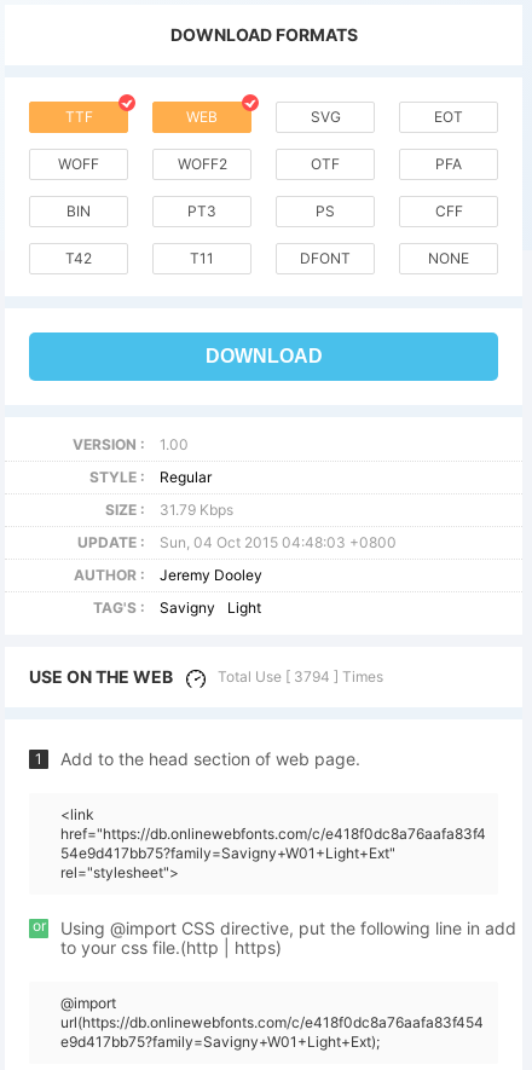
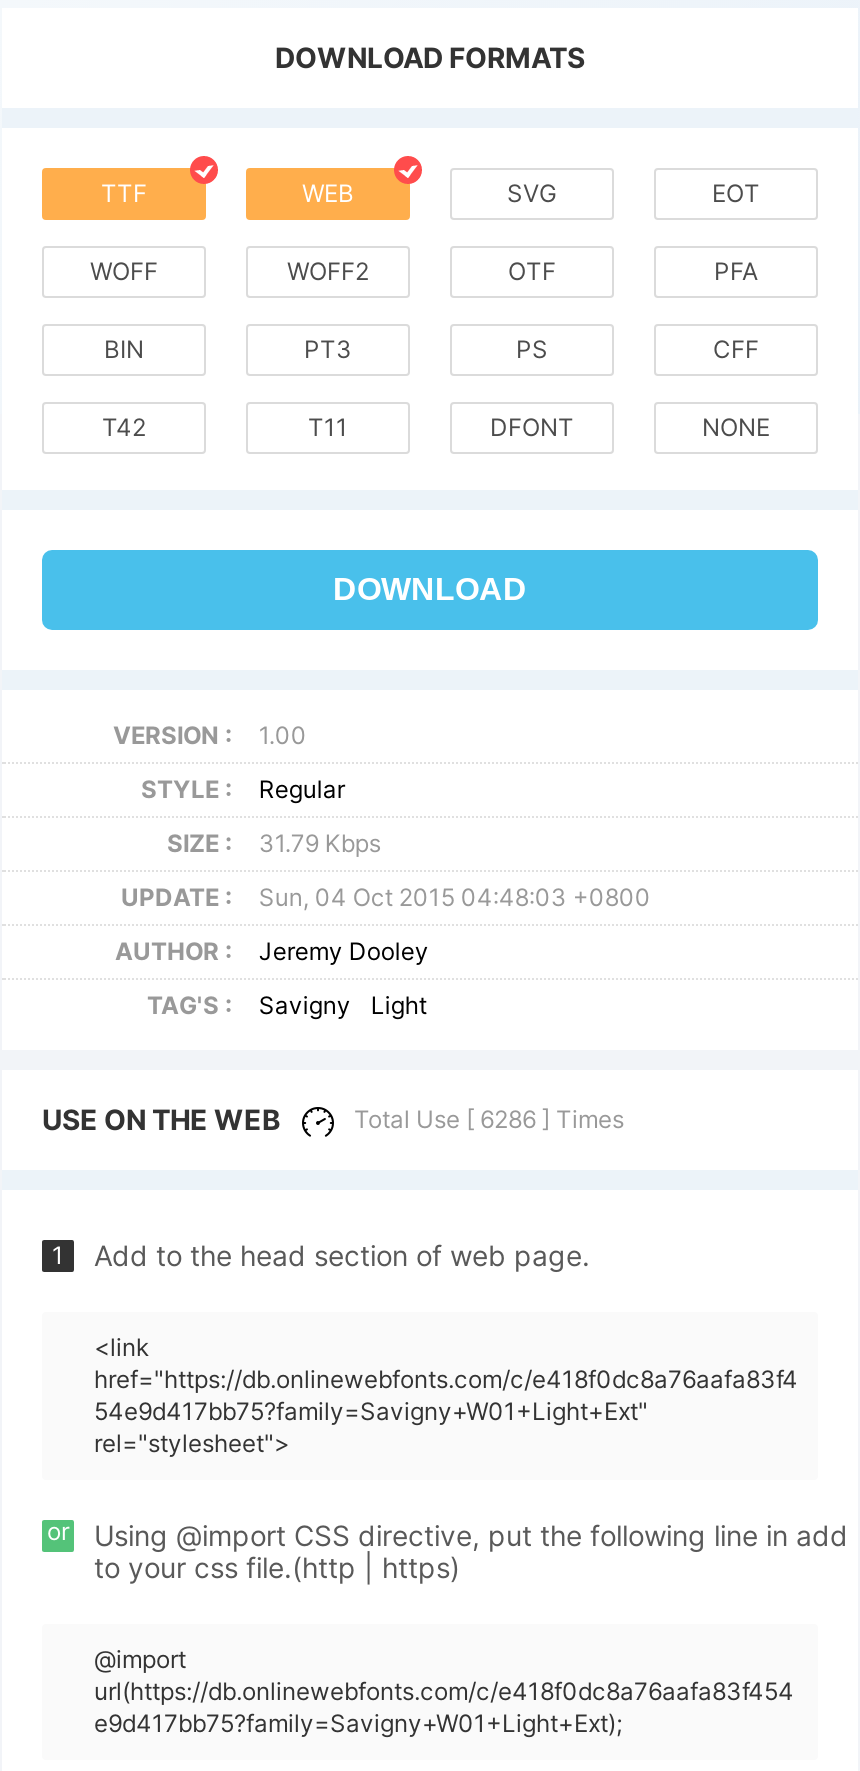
[218,667,383,686] Total Use [ 3794 ] Times -> [354,1104,624,1134] Total Use [ 6286 ] Times

